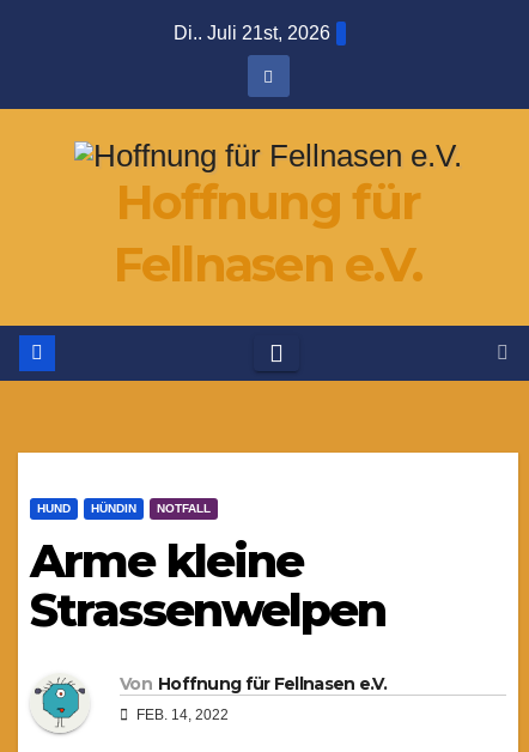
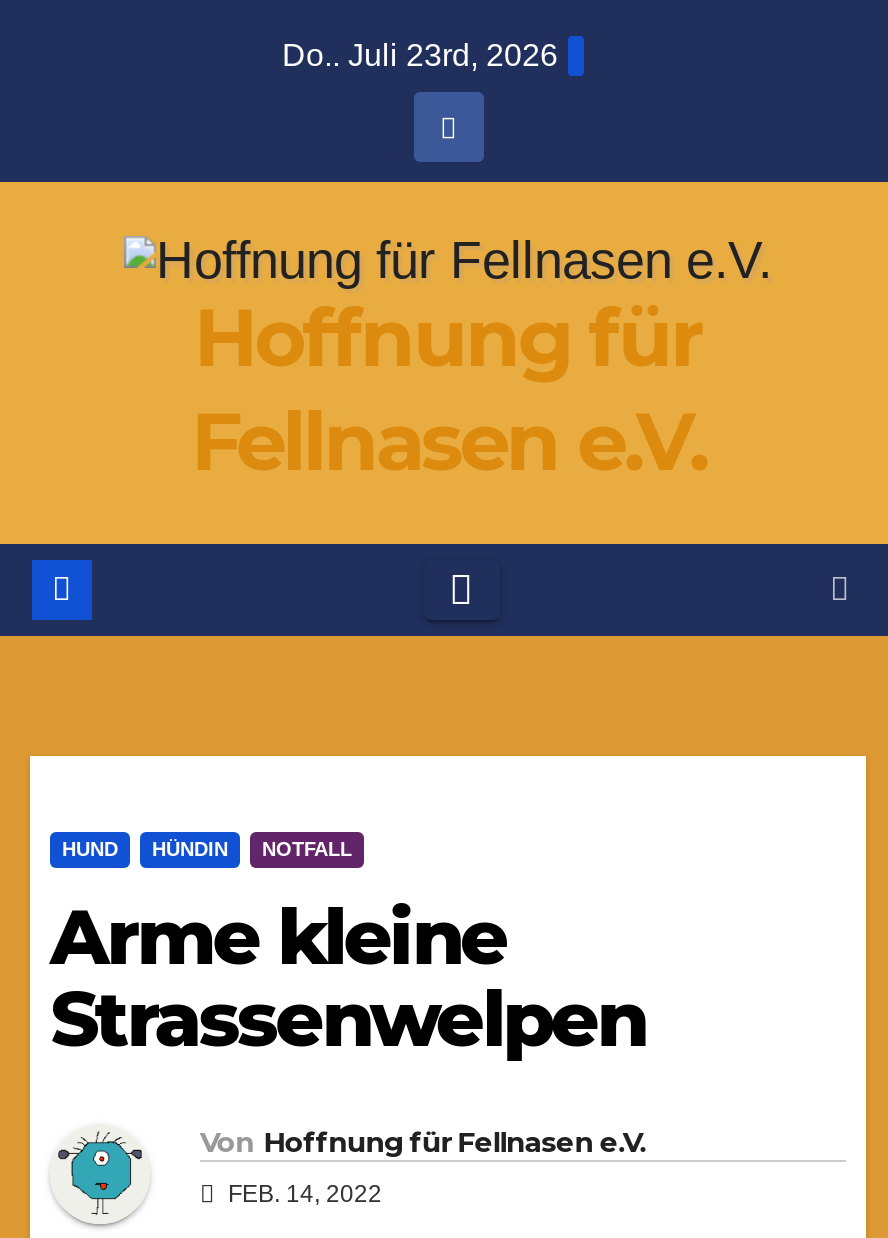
[173,23,330,43] Di.. Juli 21st, 2026 -> [282,38,558,72] Do.. Juli 23rd, 2026

